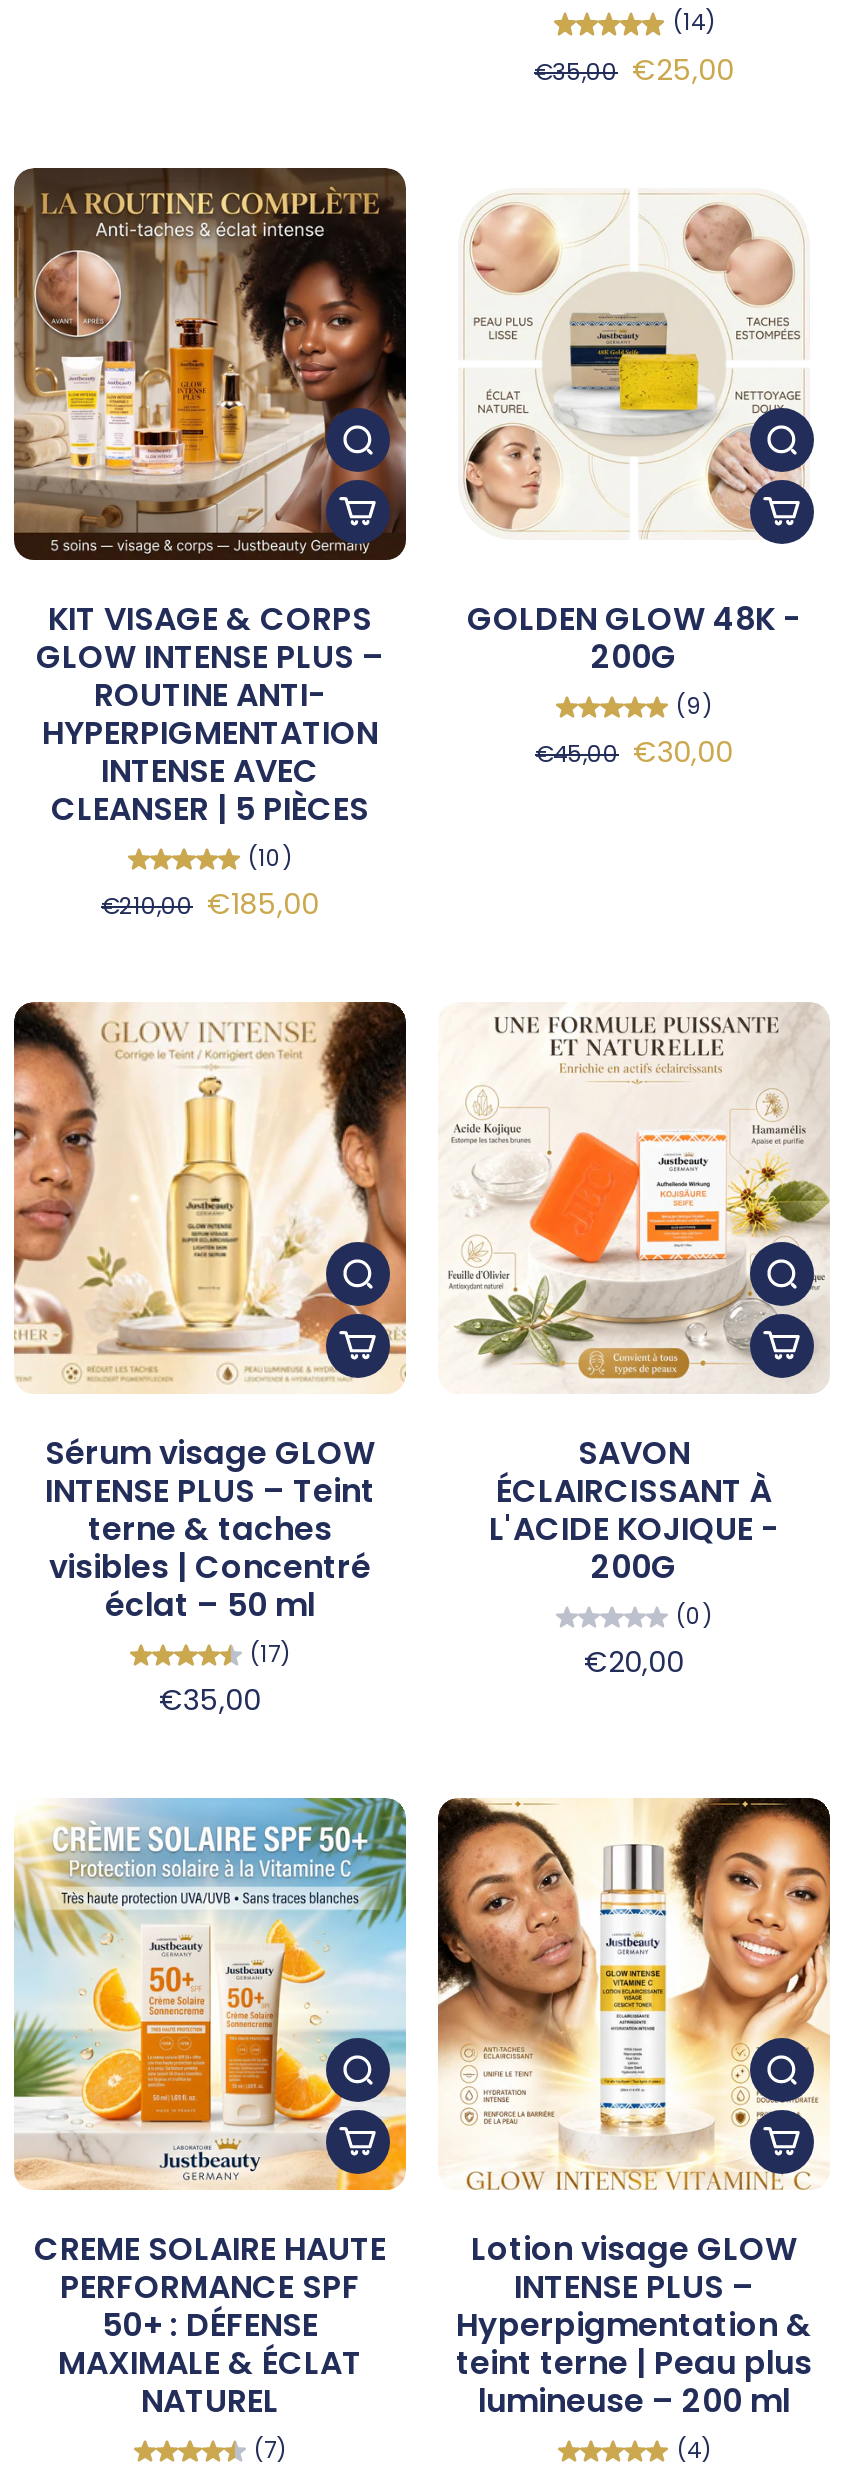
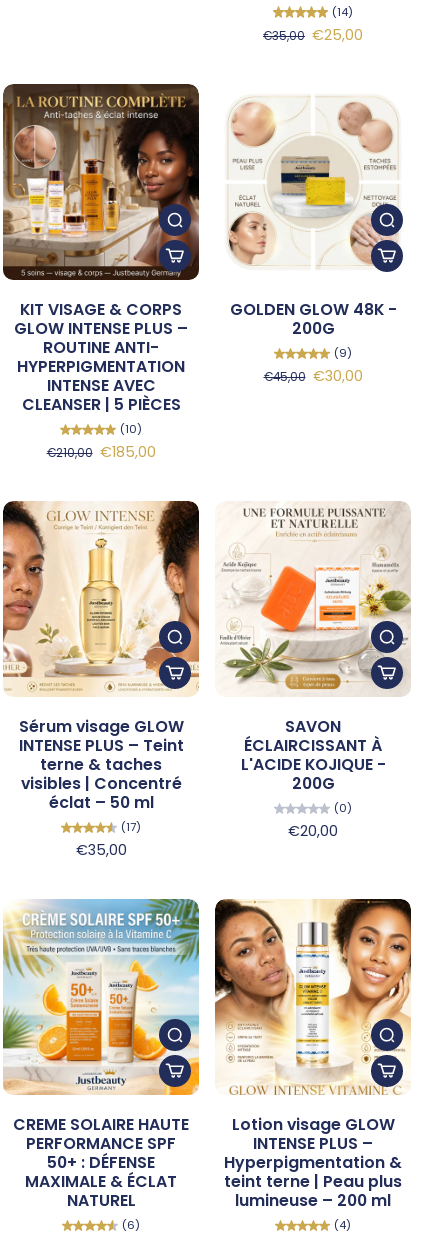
[254,2434,286,2466] (7) -> [122,1217,140,1233] (6)

